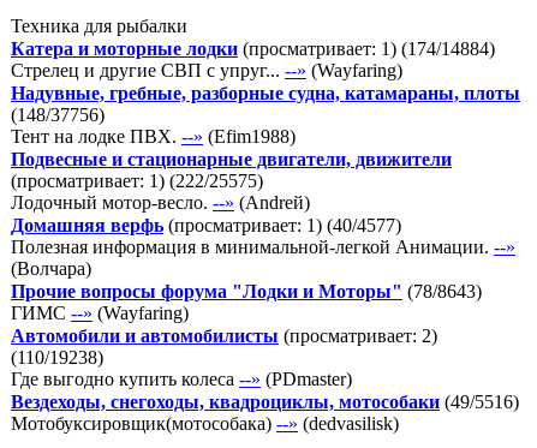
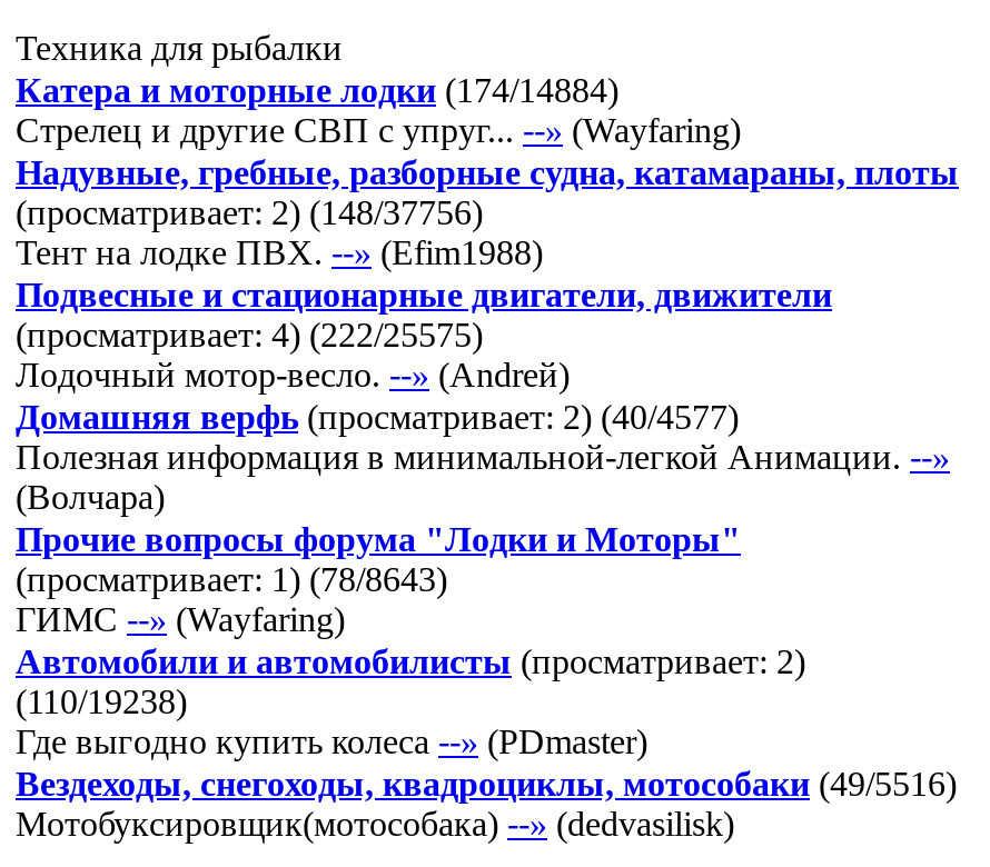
[11,38,495,59] Катера и моторные лодки (просматривает: 1) (174/14884) -> [16,71,618,109] Катера и моторные лодки (174/14884)
[11,104,105,125] (148/37756) -> [16,193,483,231] (просматривает: 2) (148/37756)
[11,171,263,191] (просматривает: 1) (222/25575) -> [16,316,483,353] (просматривает: 4) (222/25575)
[11,215,401,235] Домашняя верфь (просматривает: 1) (40/4577) -> [16,398,739,436] Домашняя верфь (просматривает: 2) (40/4577)
[11,281,482,301] Прочие вопросы форума "Лодки и Моторы" (78/8643) -> [16,520,741,598] Прочие вопросы форума "Лодки и Моторы" | (просматривает: 1) (78/8643)

